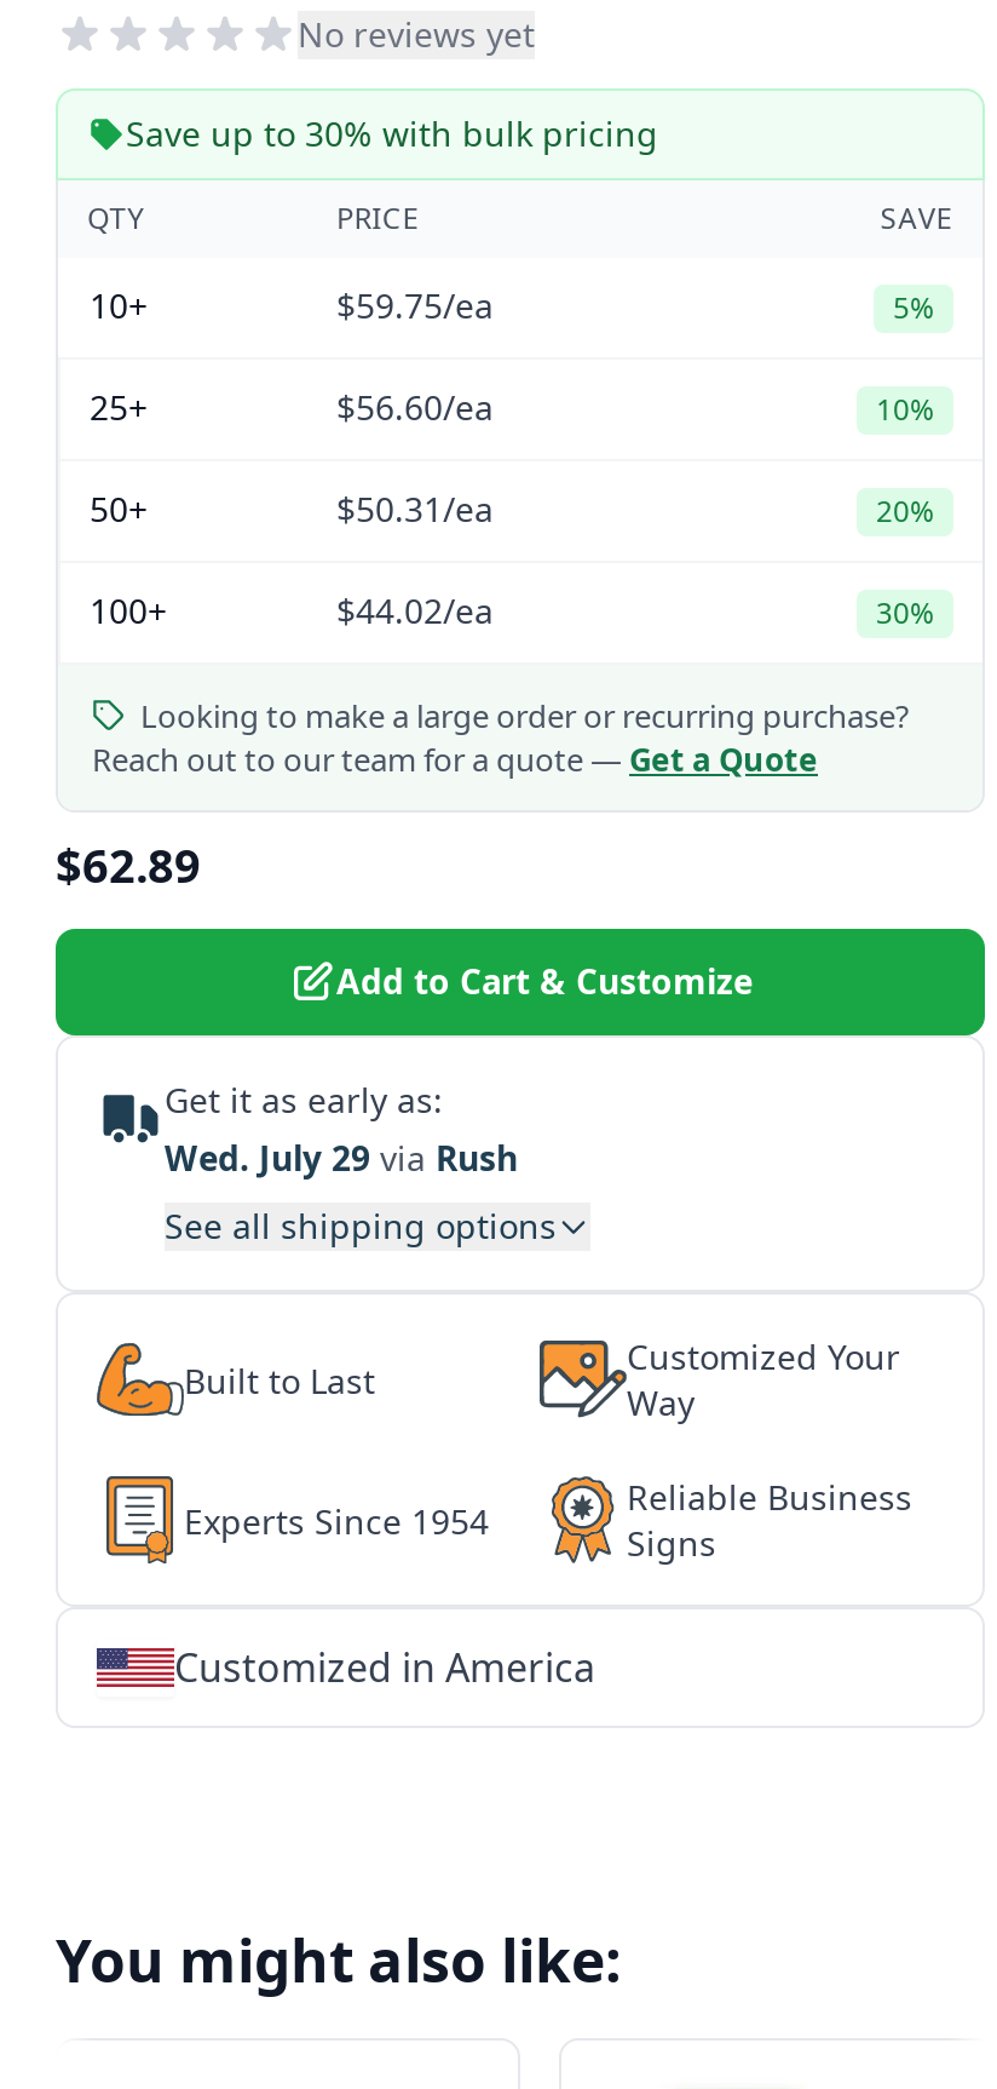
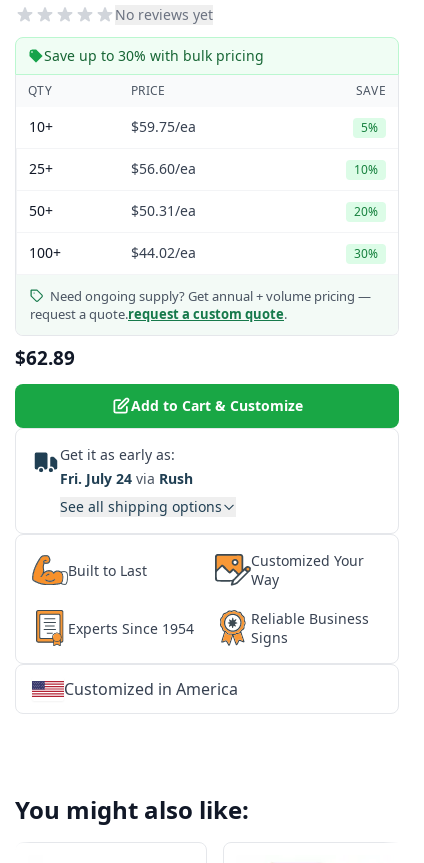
[92,694,910,781] Looking to make a large order or recurring purchase? | Reach out to our team for a quote — Get a Quote -> [30,287,371,323] Need ongoing supply? Get annual + volume pricing — | request a quote. request a custom quote.
[165,1135,518,1181] Wed. July 29 via Rush -> [60,469,193,488] Fri. July 24 via Rush

